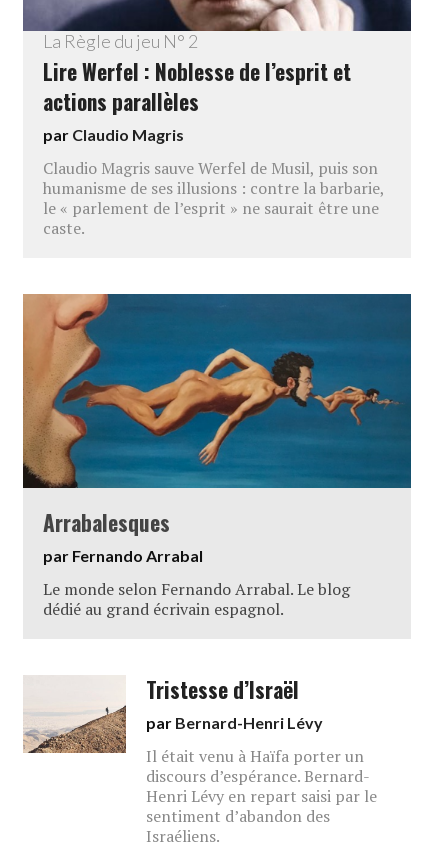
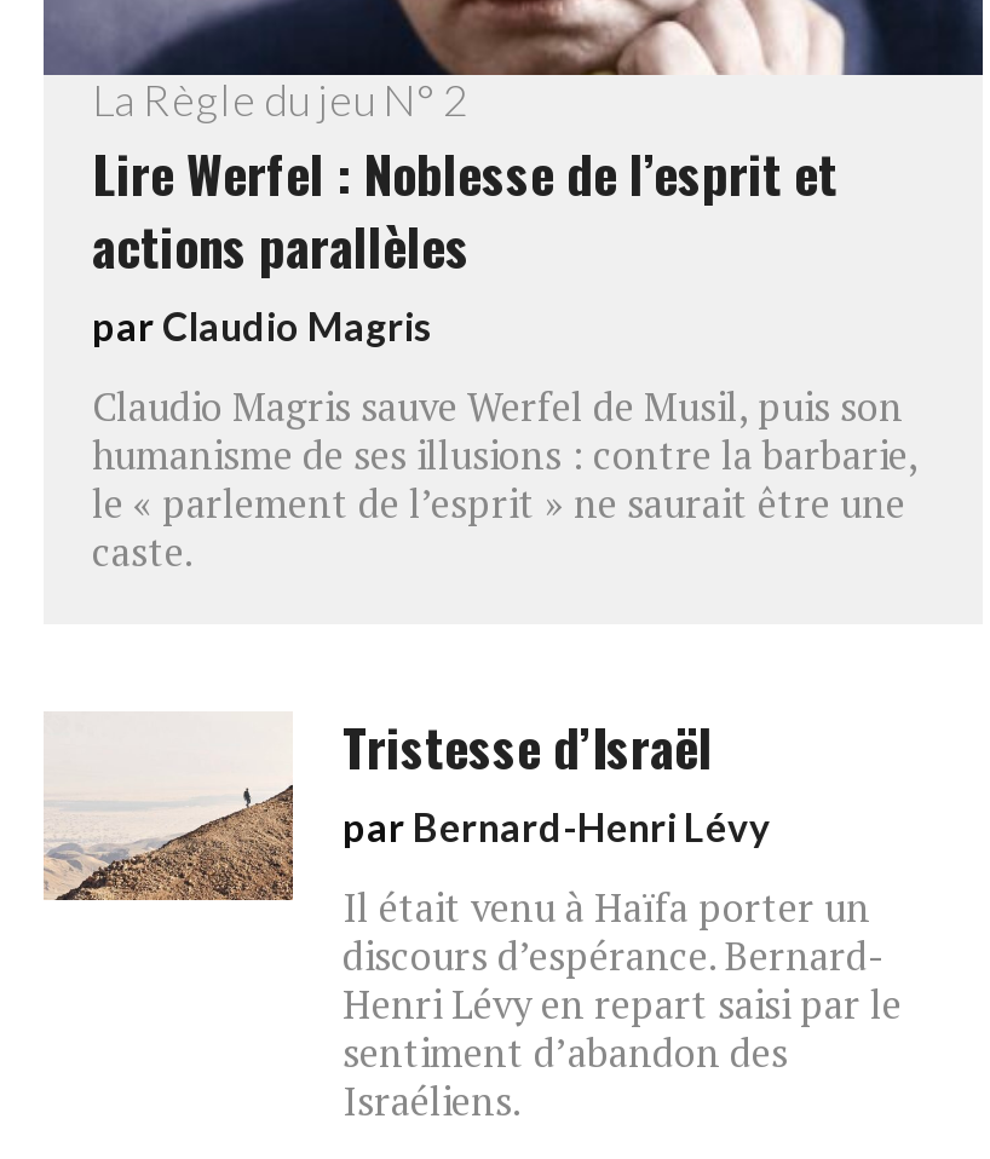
[22,293,412,620] [image] | Arrabalesques | par Fernando Arrabal | Le monde selon Fernando Arrabal. Le blog | dédié au grand écrivain espagnol. -> none

